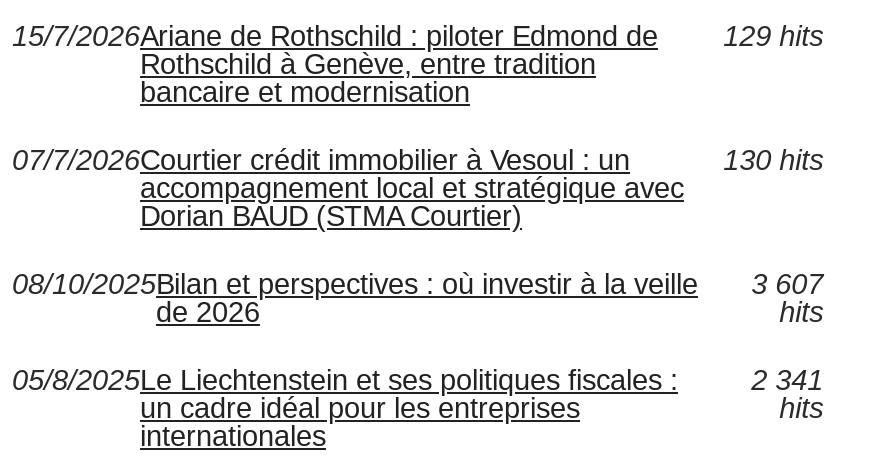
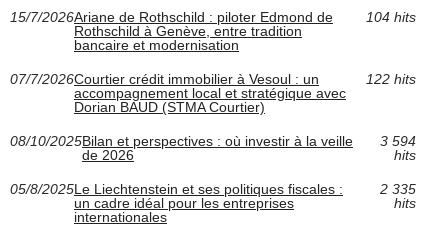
[723,20,823,52] 129 hits -> [366,9,416,25] 104 hits
[723,144,823,176] 130 hits -> [366,71,416,87] 122 hits
[12,268,823,300] 08/10/2025Bilan et perspectives : où investir à la veille 3 607 -> [10,133,416,149] 08/10/2025Bilan et perspectives : où investir à la veille 3 594
[751,364,823,396] 2 341 -> [380,181,416,197] 2 335

